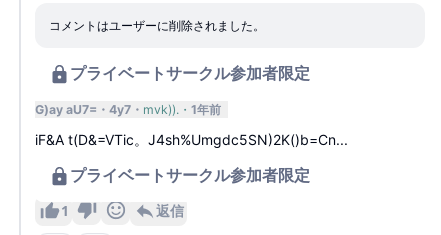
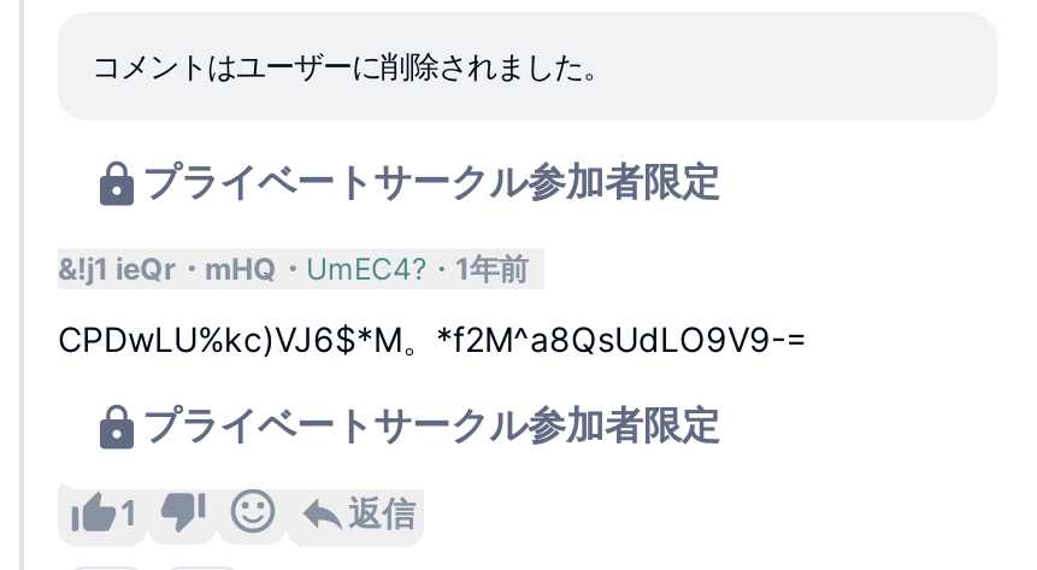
[35,102,179,117] G)ay aU7= | 4y7 | mvk)). -> [58,249,426,286] &!j1 ieQr | mHQ | UmEC4?
[35,130,348,147] iF&A t(D&=VTic。J4sh%Umgdc5SN)2K()b=Cn... -> [58,318,807,359] CPDwLU%kc)VJ6$*M。*f2M^a8QsUdLO9V9-=

